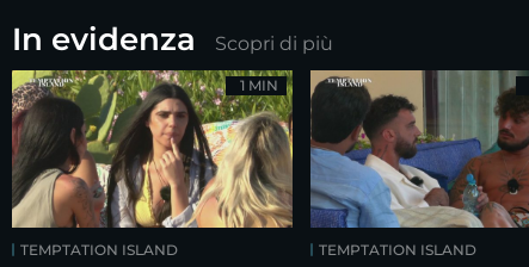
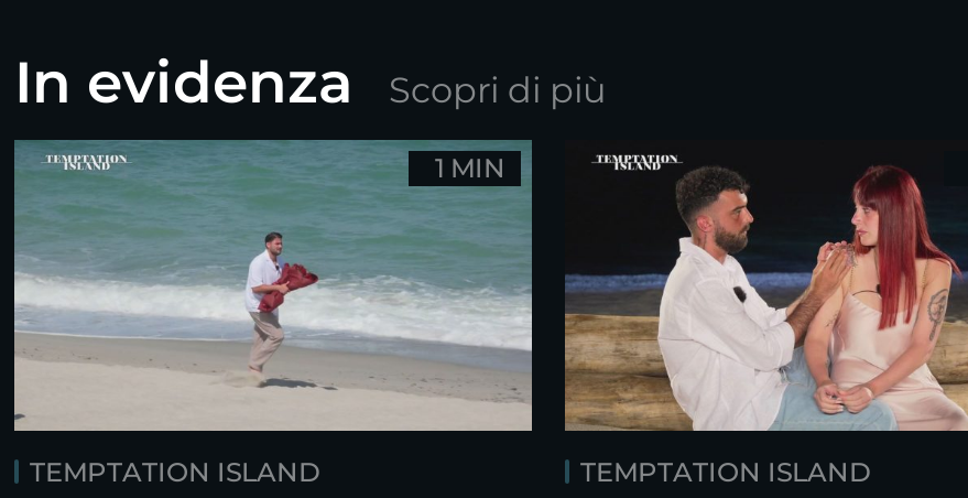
[11,69,294,229] [image] -> [12,138,534,433] [image]
[309,69,525,229] [image] -> [563,140,961,433] [image]

